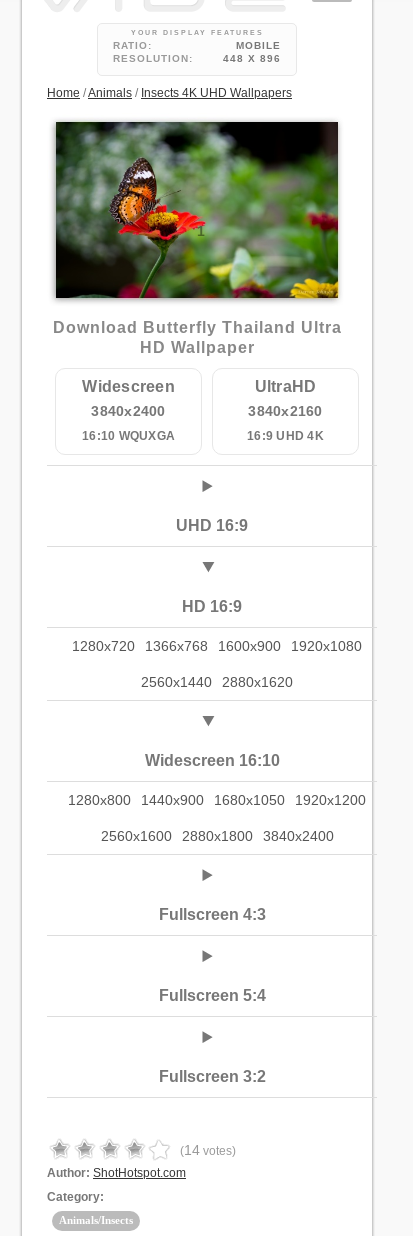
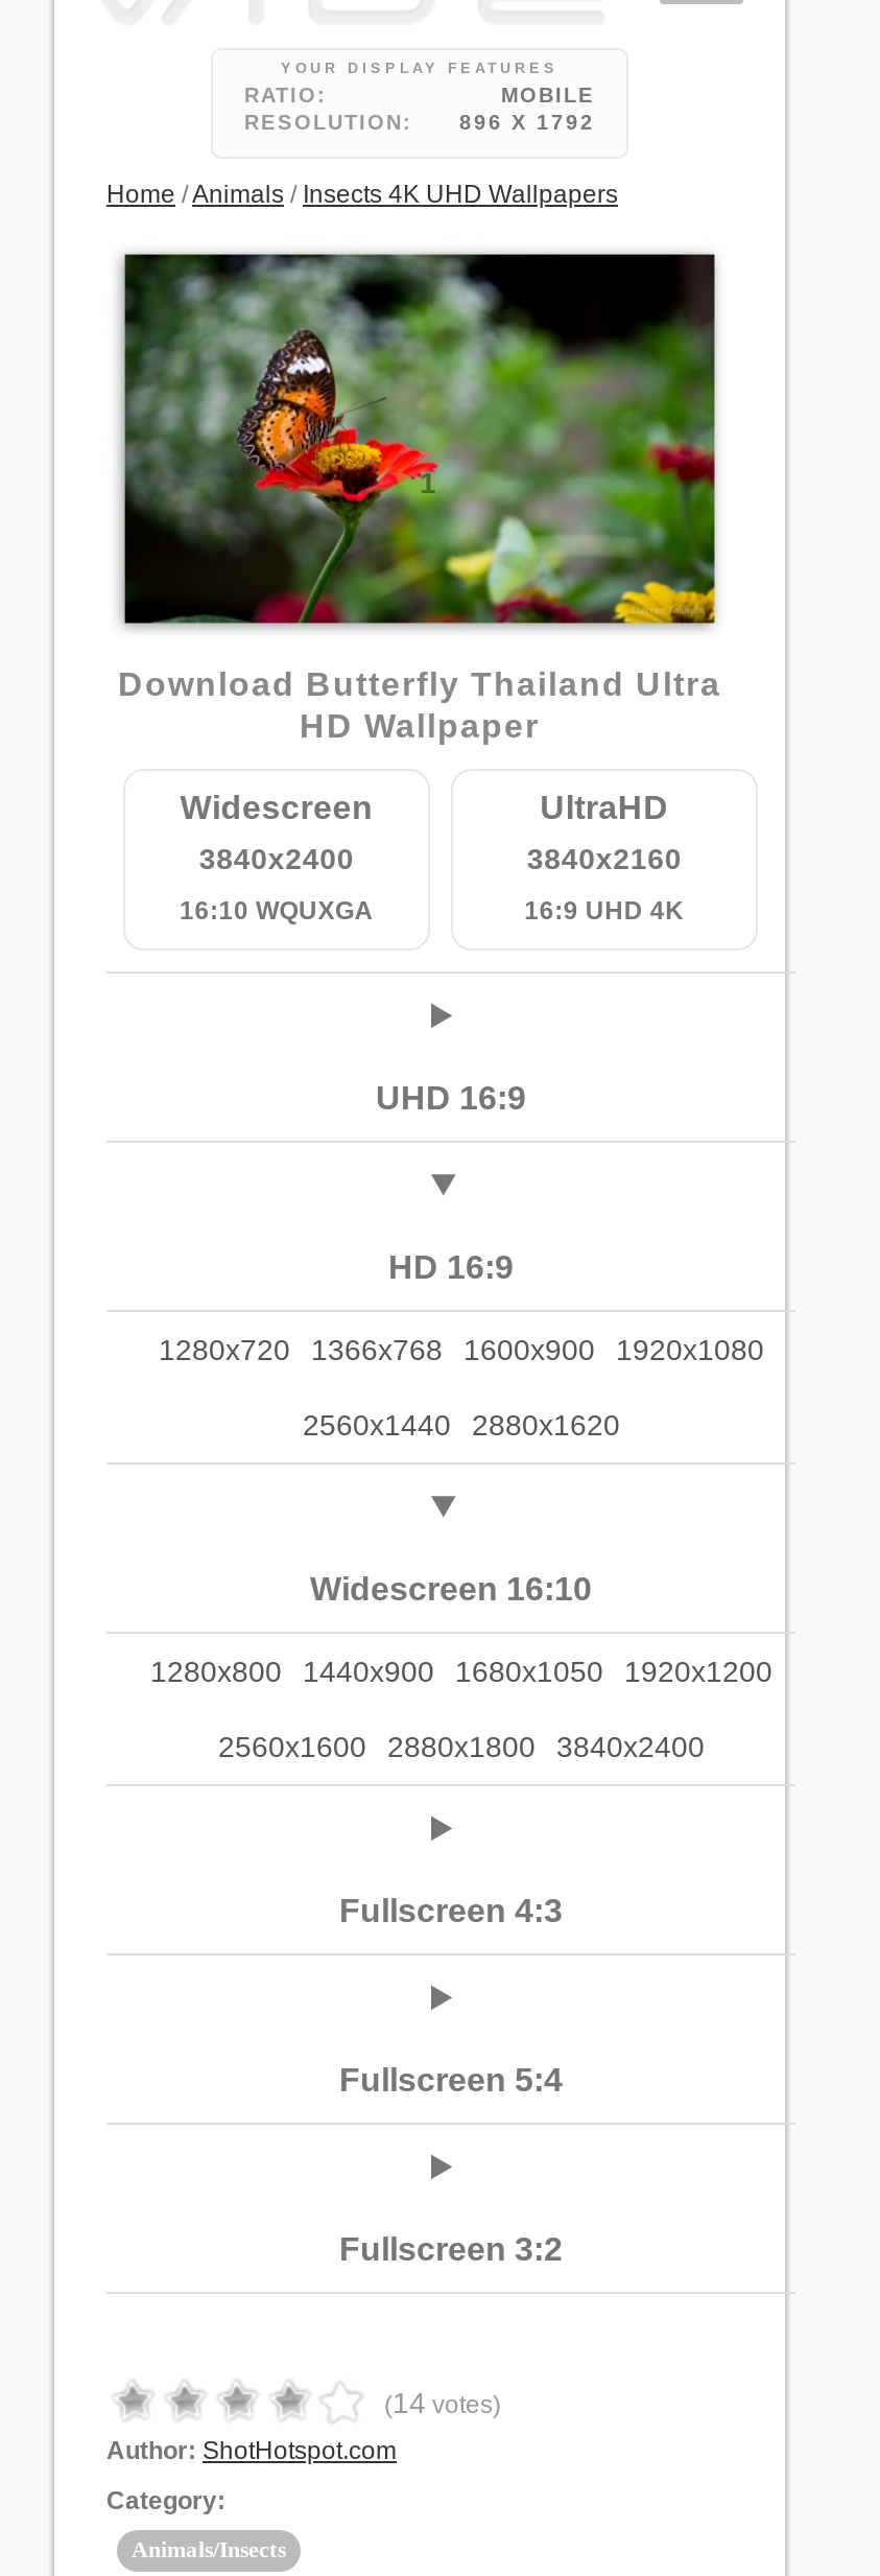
[223,53,281,64] 448 X 896 -> [459,111,595,134] 896 X 1792

